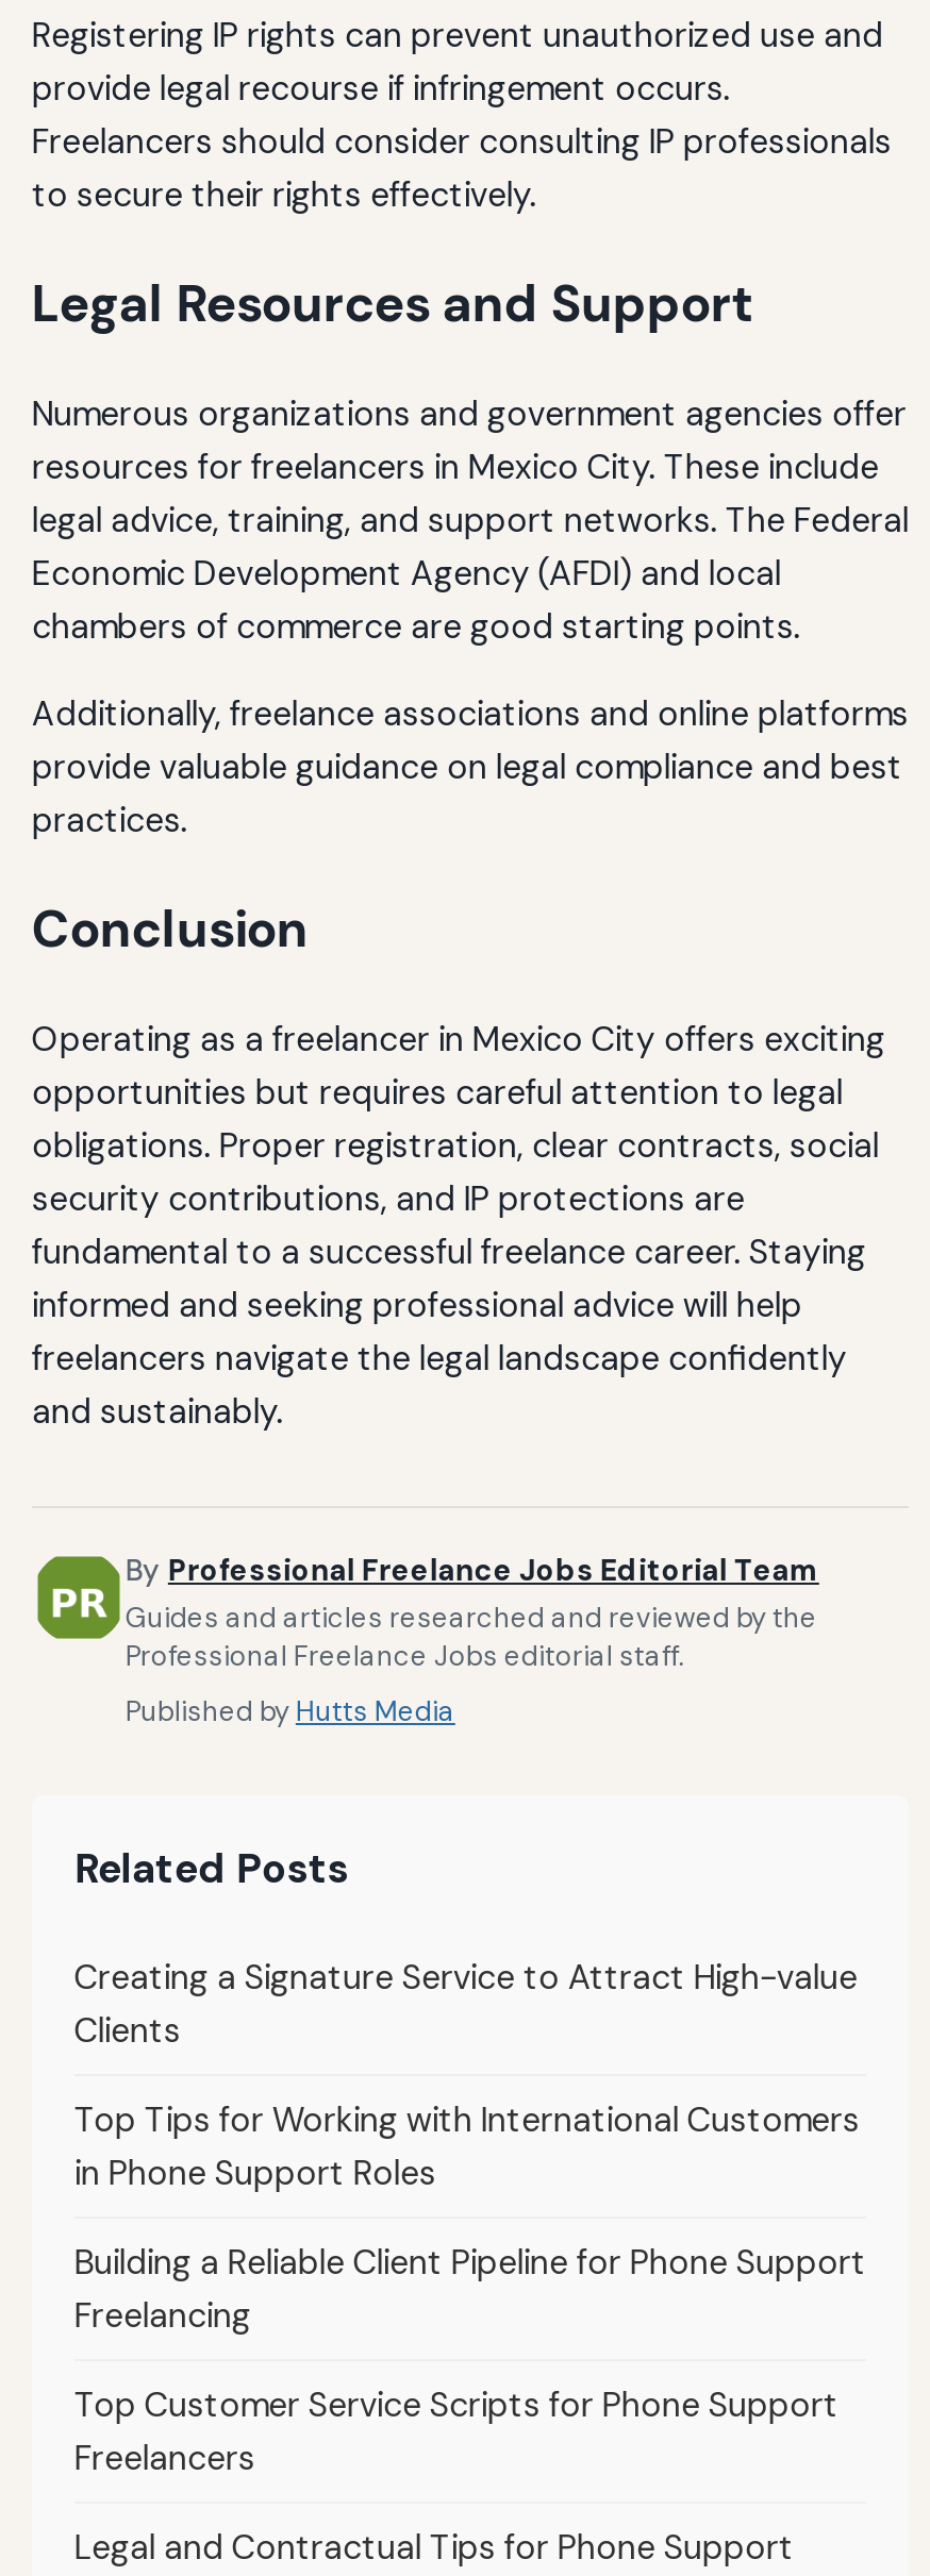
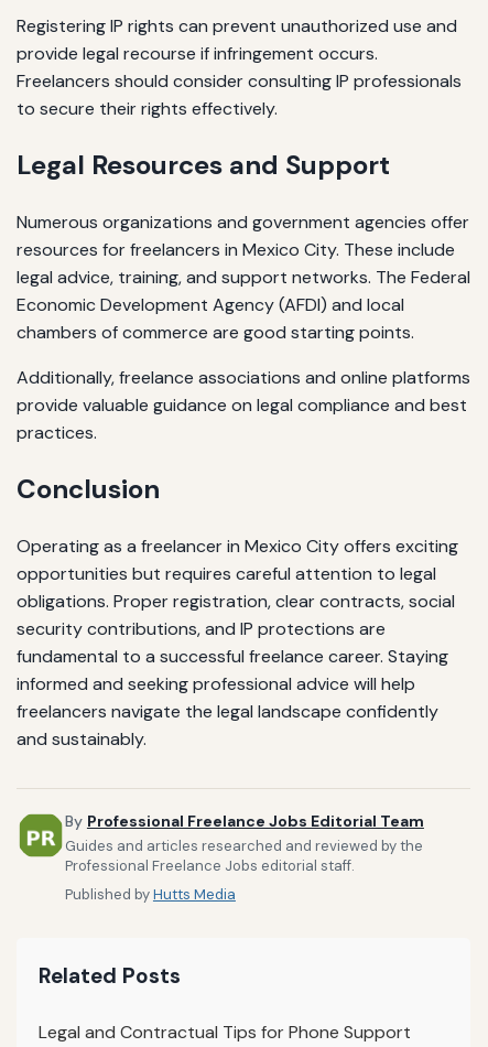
[74,1956,866,2481] Creating a Signature Service to Attract High-value | Clients | Top Tips for Working with International Customers | in Phone Support Roles | Building a Reliable Client Pipeline for Phone Support | Freelancing | Top Customer Service Scripts for Phone Support | Freelancers -> none

